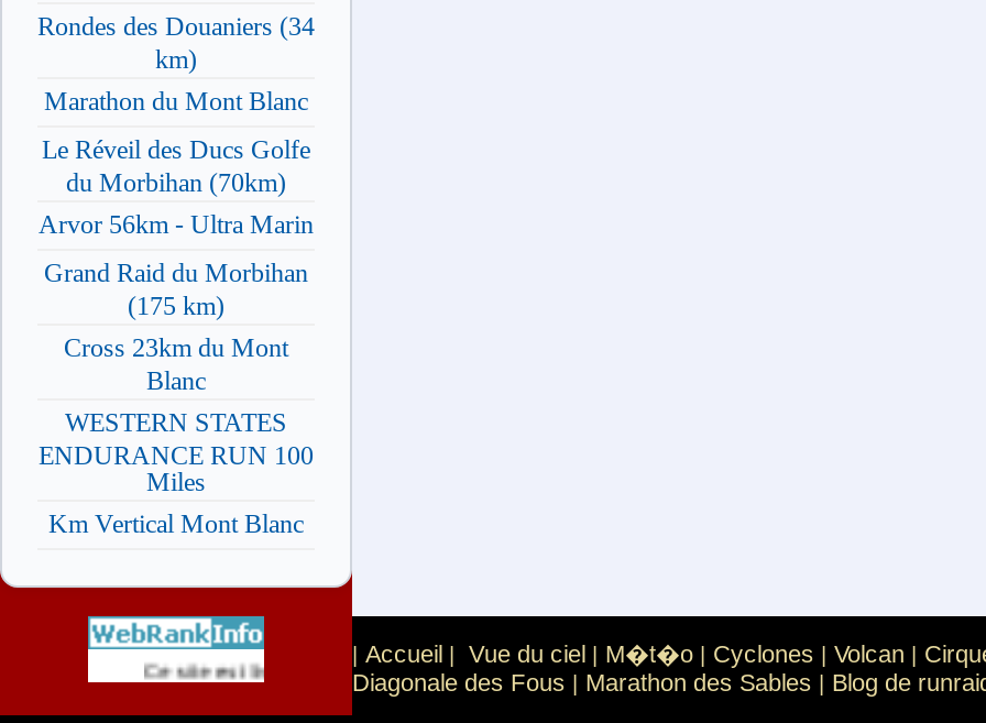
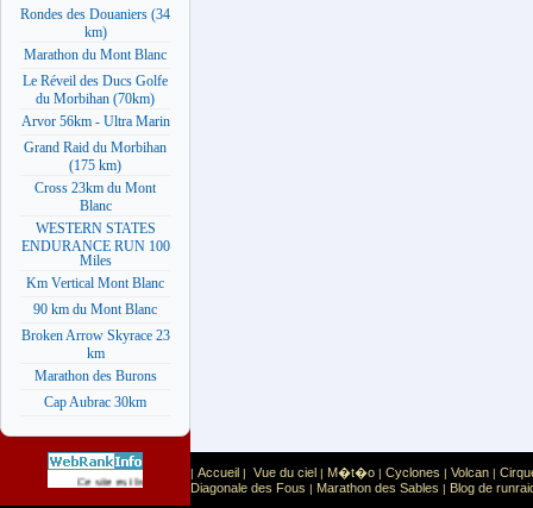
none -> [21,302,170,411] 90 km du Mont Blanc | Broken Arrow Skyrace 23 | km | Marathon des Burons | Cap Aubrac 30km

